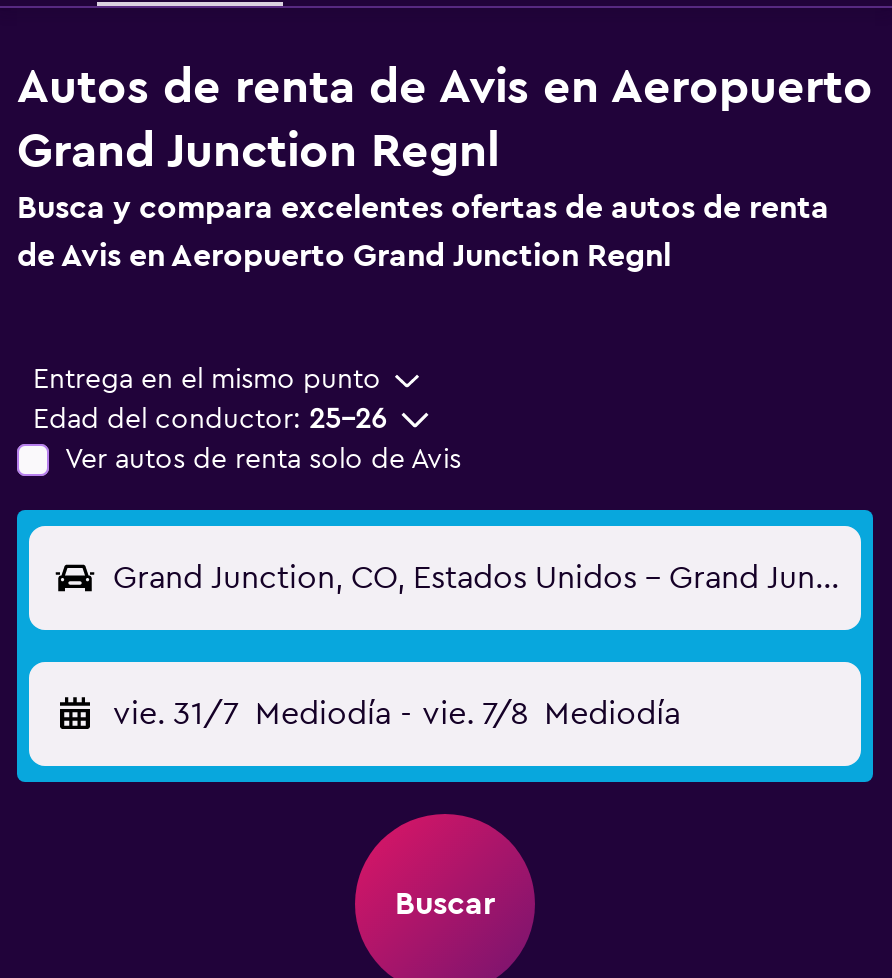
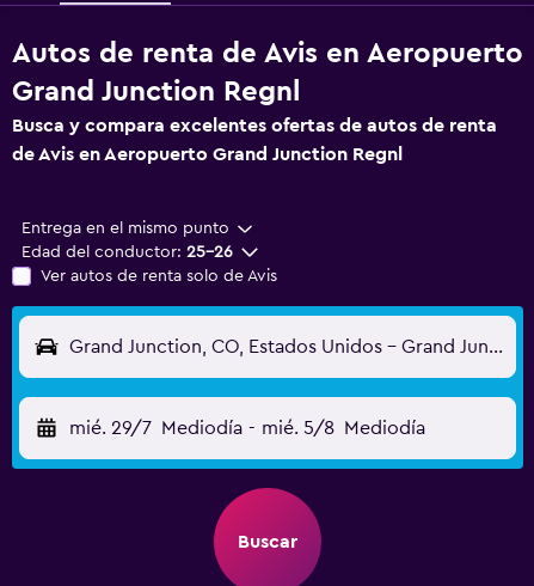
[113,698,680,730] vie. 31/7 Mediodía - vie. 7/8 Mediodía -> [69,419,425,438] mié. 29/7 Mediodía - mié. 5/8 Mediodía

